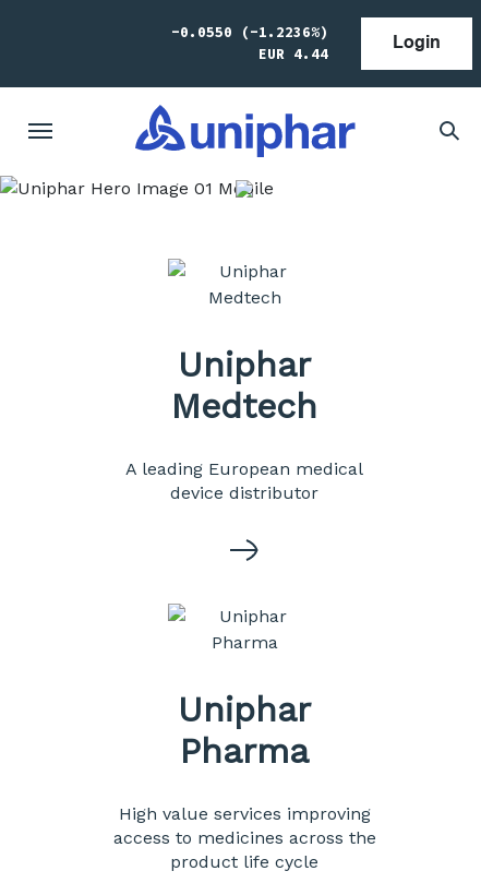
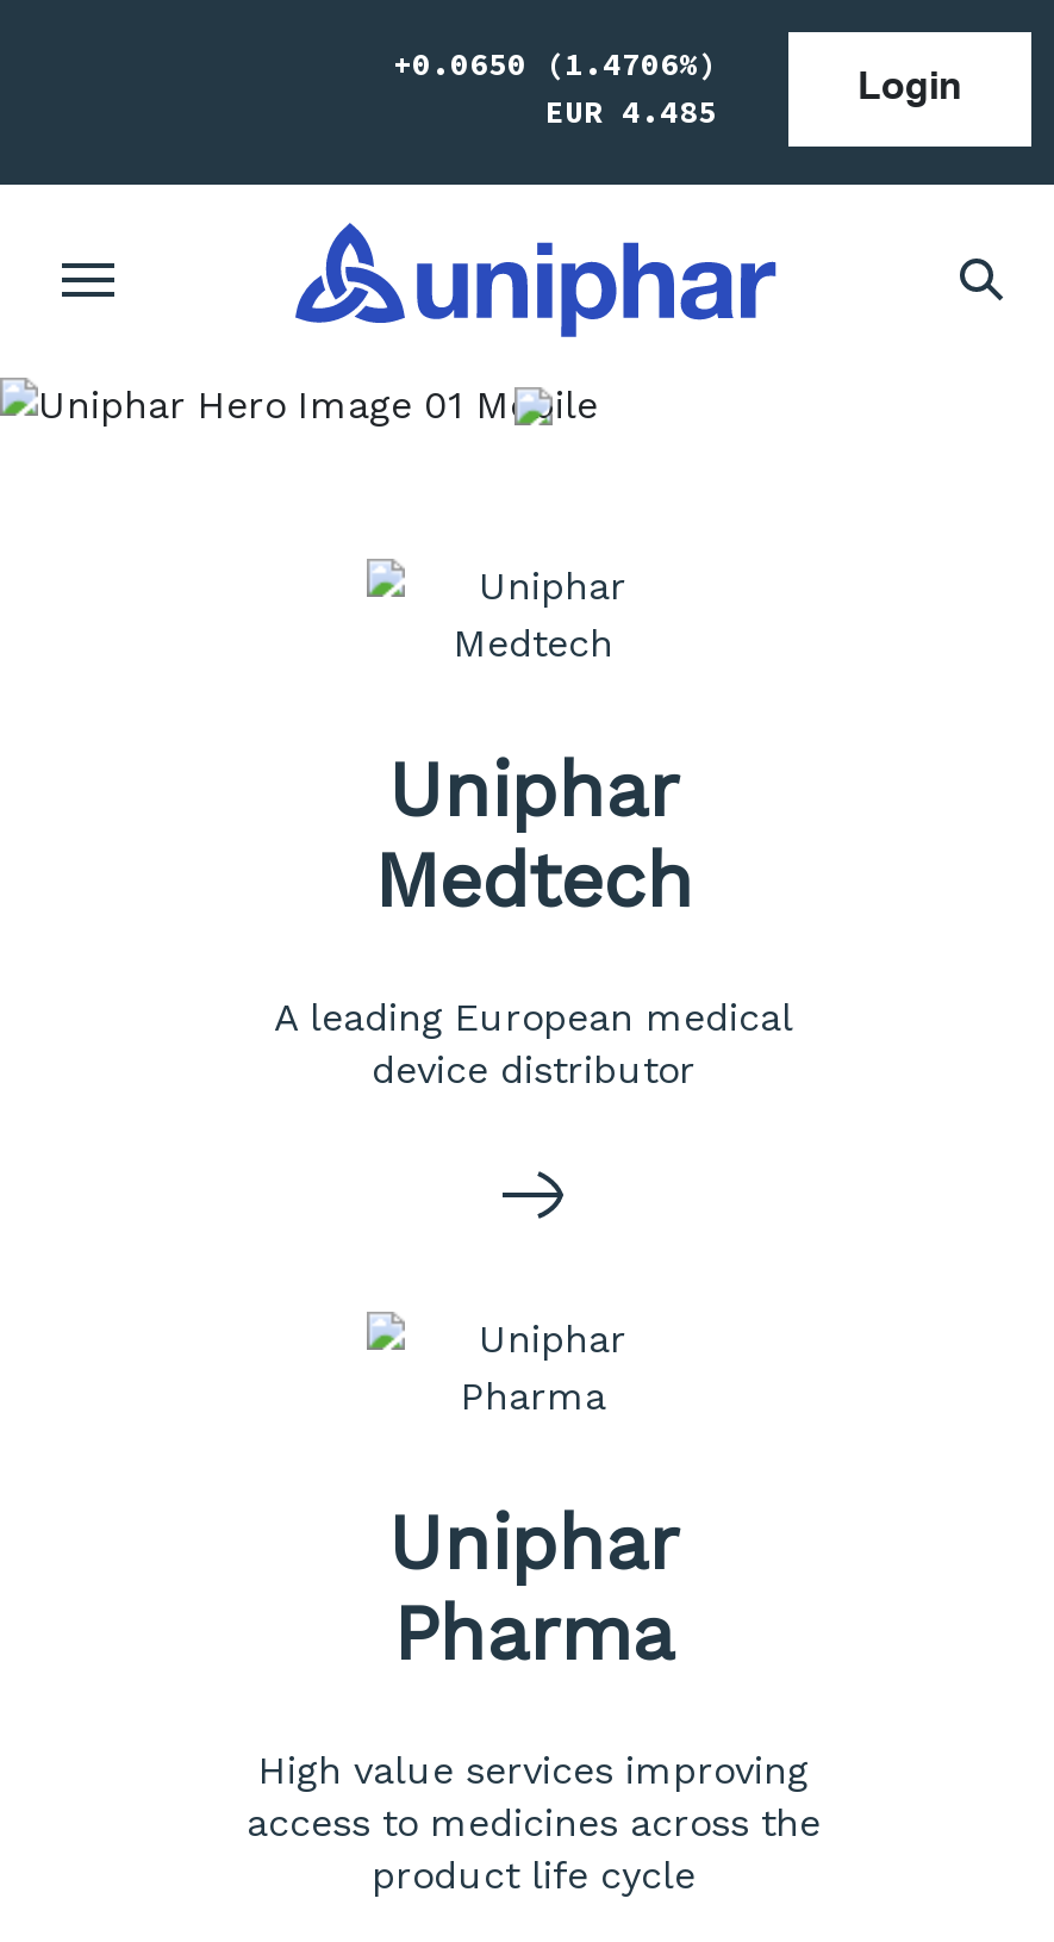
[171,23,328,41] -0.0550 (-1.2236%) -> [393,44,717,85] +0.0650 (1.4706%)
[258,45,328,63] EUR 4.44 -> [545,92,717,132] EUR 4.485

